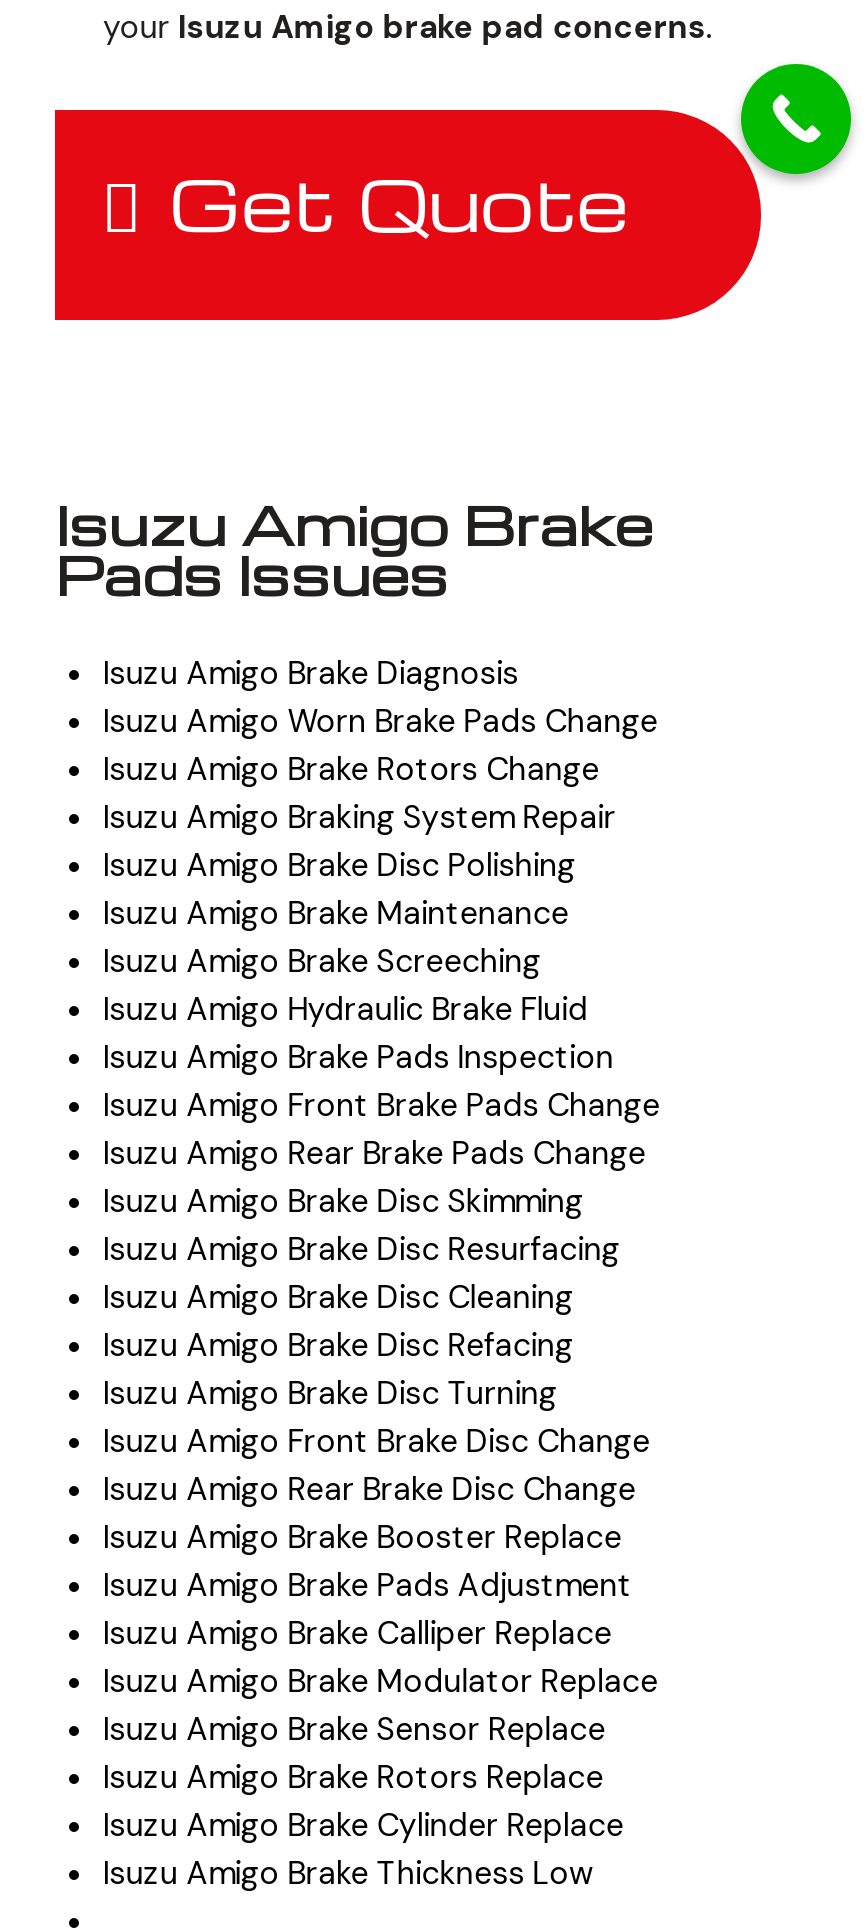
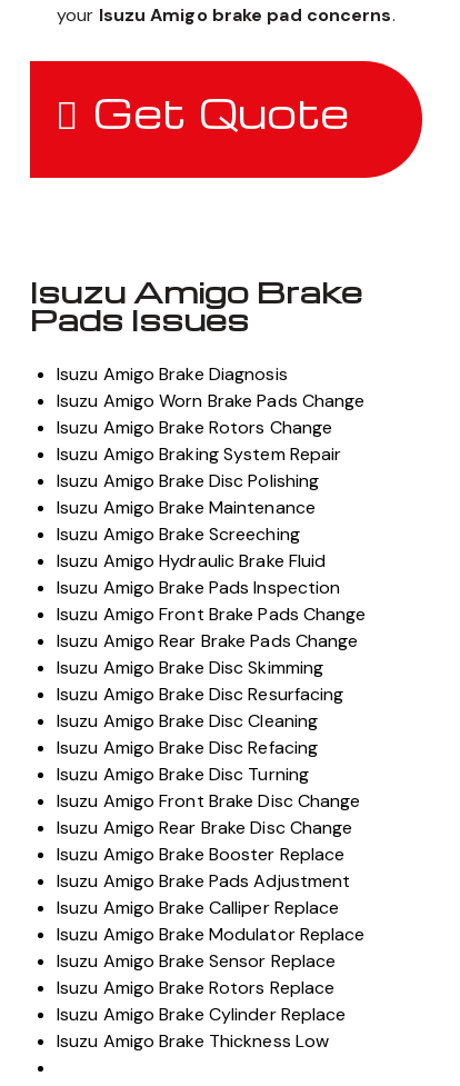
[737,62,855,182] [image] -> none

